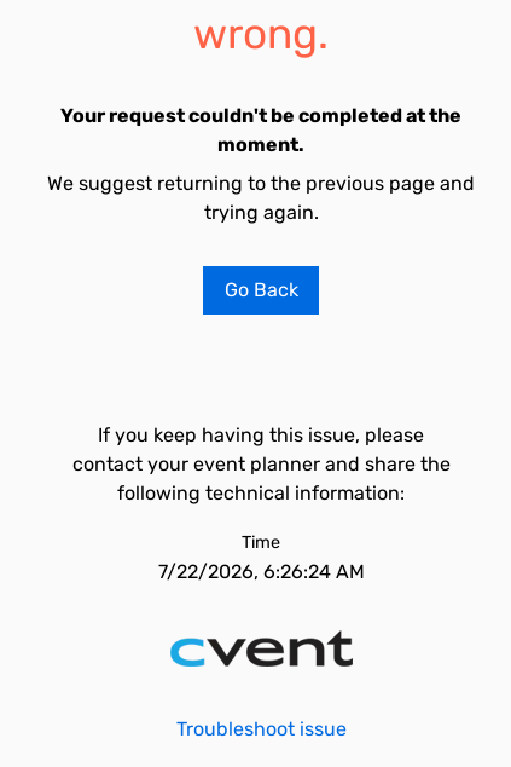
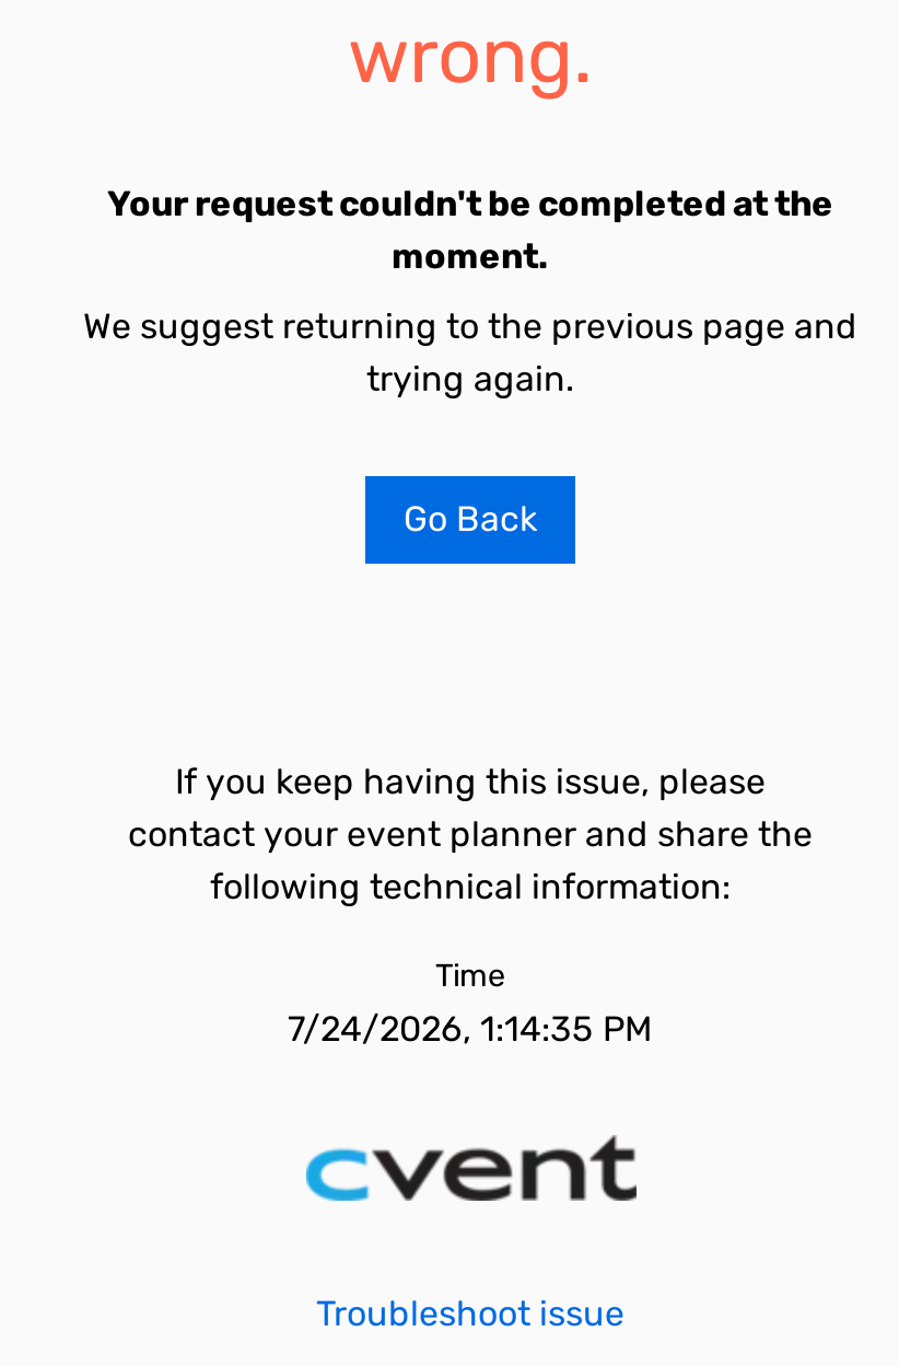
[158,560,364,583] 7/22/2026, 6:26:24 AM -> [288,1008,653,1050] 7/24/2026, 1:14:35 PM

